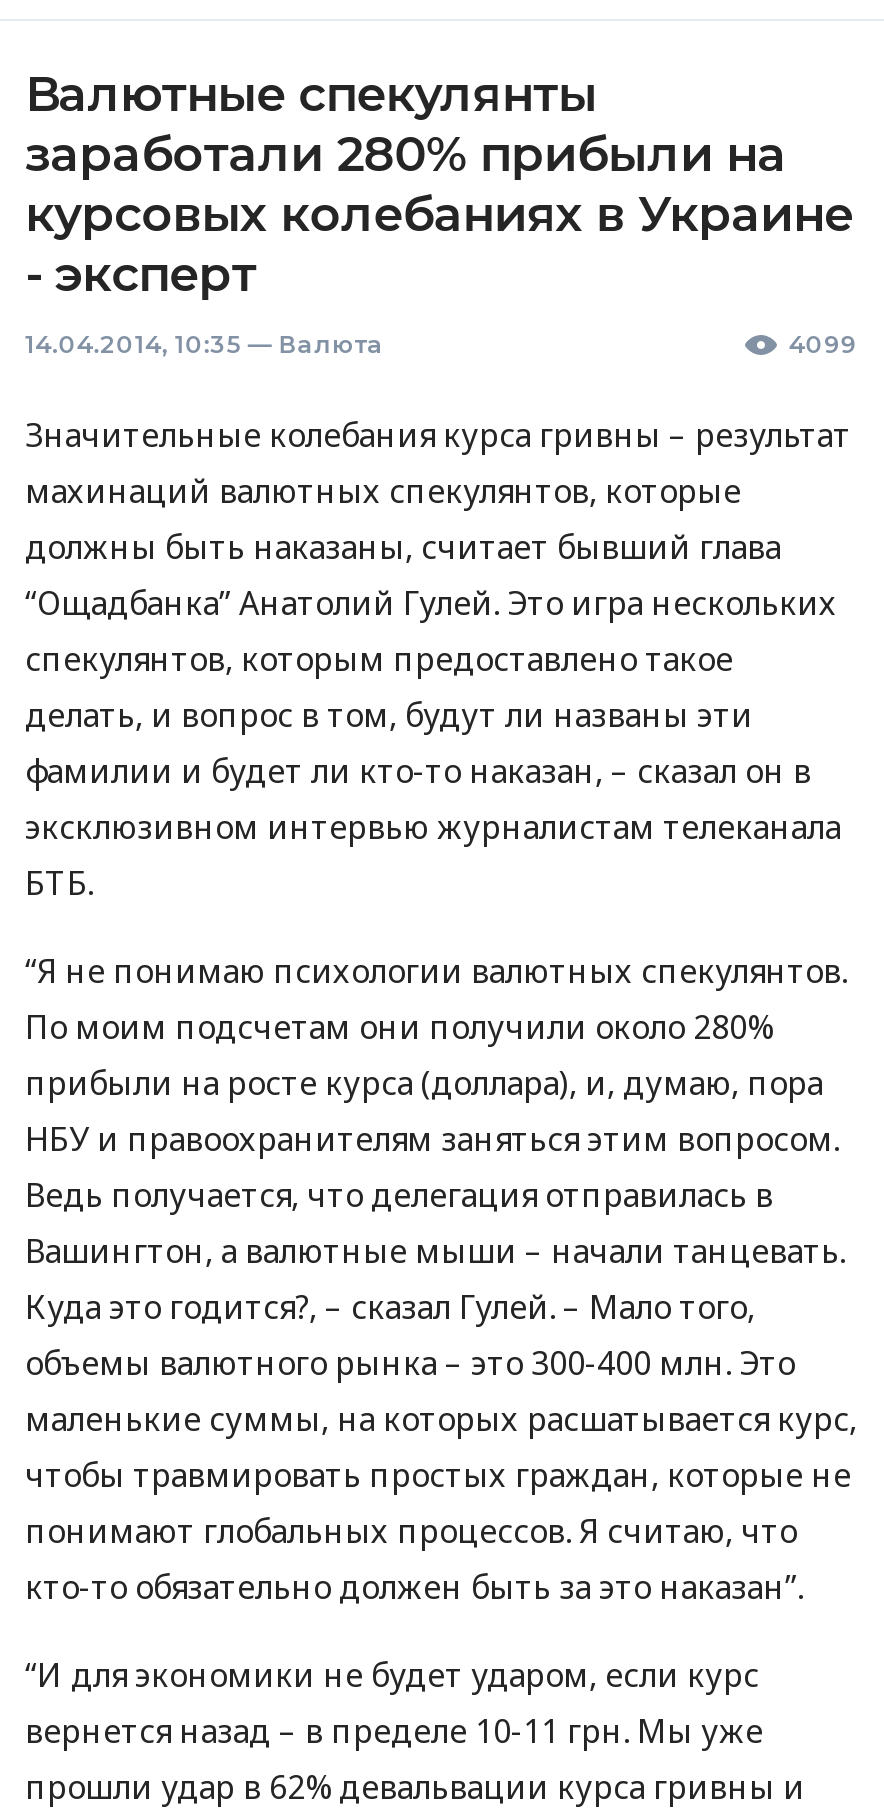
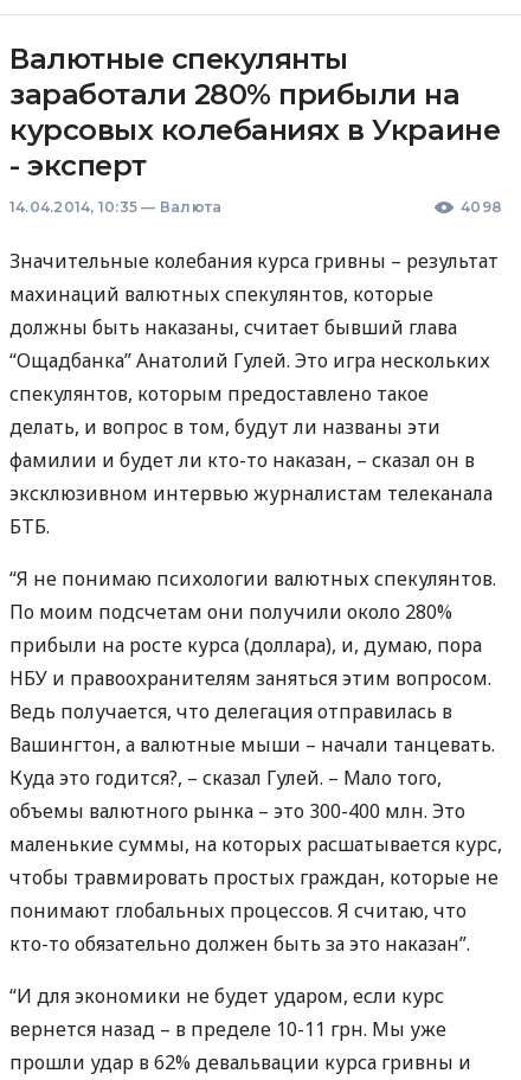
[789,329,857,359] 4099 -> [461,198,502,216] 4098

